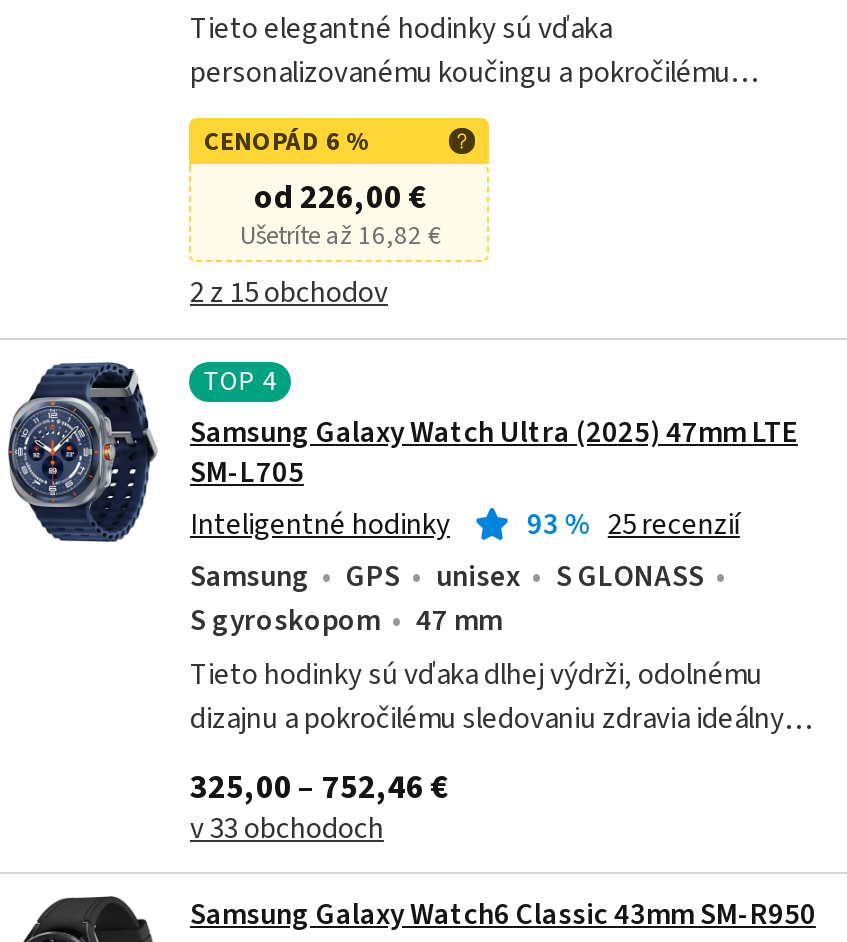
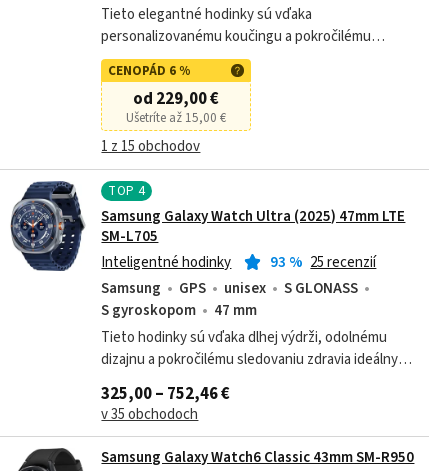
[254,175,426,223] od 226,00 € -> [133,87,219,111] od 229,00 €
[240,219,440,255] Ušetríte až 16,82 € -> [126,109,226,127] Ušetríte až 15,00 €
[190,273,388,315] 2 z 15 obchodov -> [101,136,200,157] 1 z 15 obchodov
[190,807,384,849] v 33 obchodoch -> [101,404,198,425] v 35 obchodoch

